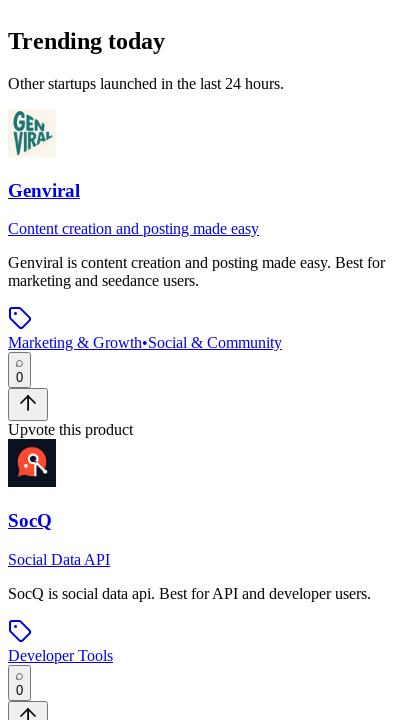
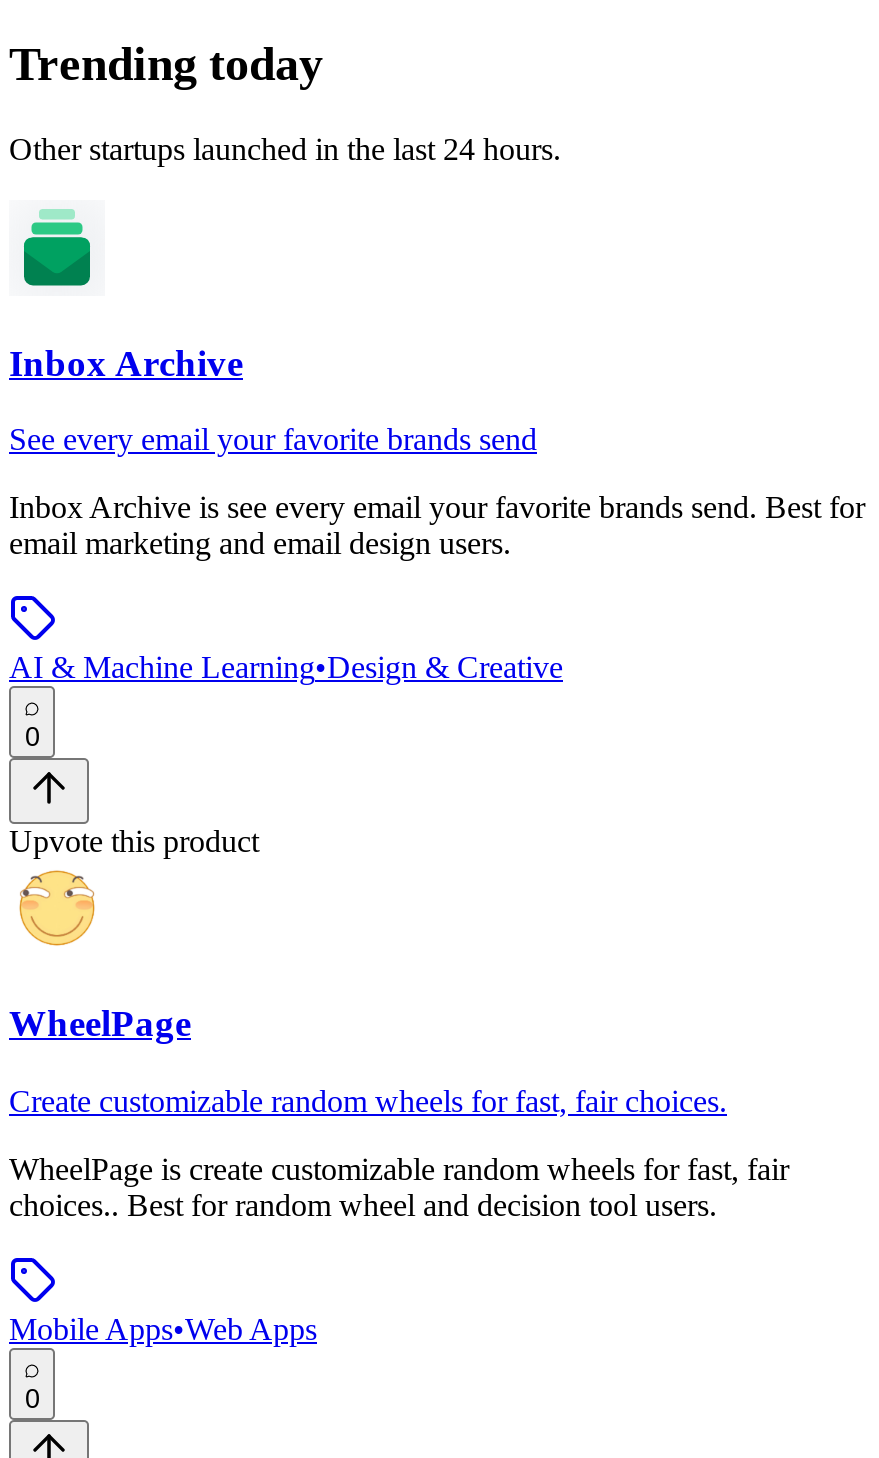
[8,110,80,201] [image] | Genviral -> [9,204,243,383] [image] | Inbox Archive
[8,220,259,237] Content creation and posting made easy -> [9,423,537,457] See every email your favorite brands send
[8,254,385,289] Genviral is content creation and posting made easy. Best for | marketing and seedance users. -> [9,491,865,561] Inbox Archive is see every email your favorite brands send. Best for | email marketing and email design users.
[8,334,282,351] Marketing & Growth•Social & Community -> [9,651,563,685] AI & Machine Learning•Design & Creative
[7,441,57,531] [image] | SocQ -> [9,864,191,1044] [image] | WheelPage
[8,551,110,568] Social Data API -> [9,1084,727,1118] Create customizable random wheels for fast, fair choices.
[8,585,371,602] SocQ is social data api. Best for API and developer users. -> [9,1152,789,1222] WheelPage is create customizable random wheels for fast, fair | choices.. Best for random wheel and decision tool users.
[8,647,113,664] Developer Tools -> [9,1312,317,1346] Mobile Apps•Web Apps

